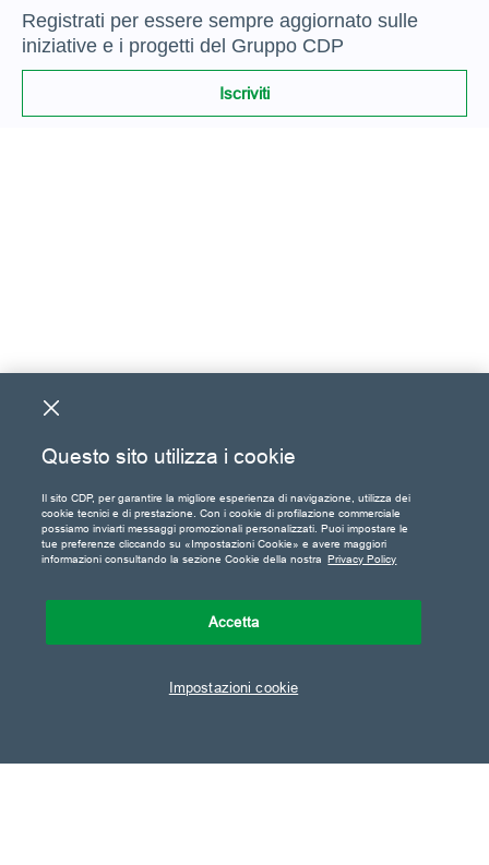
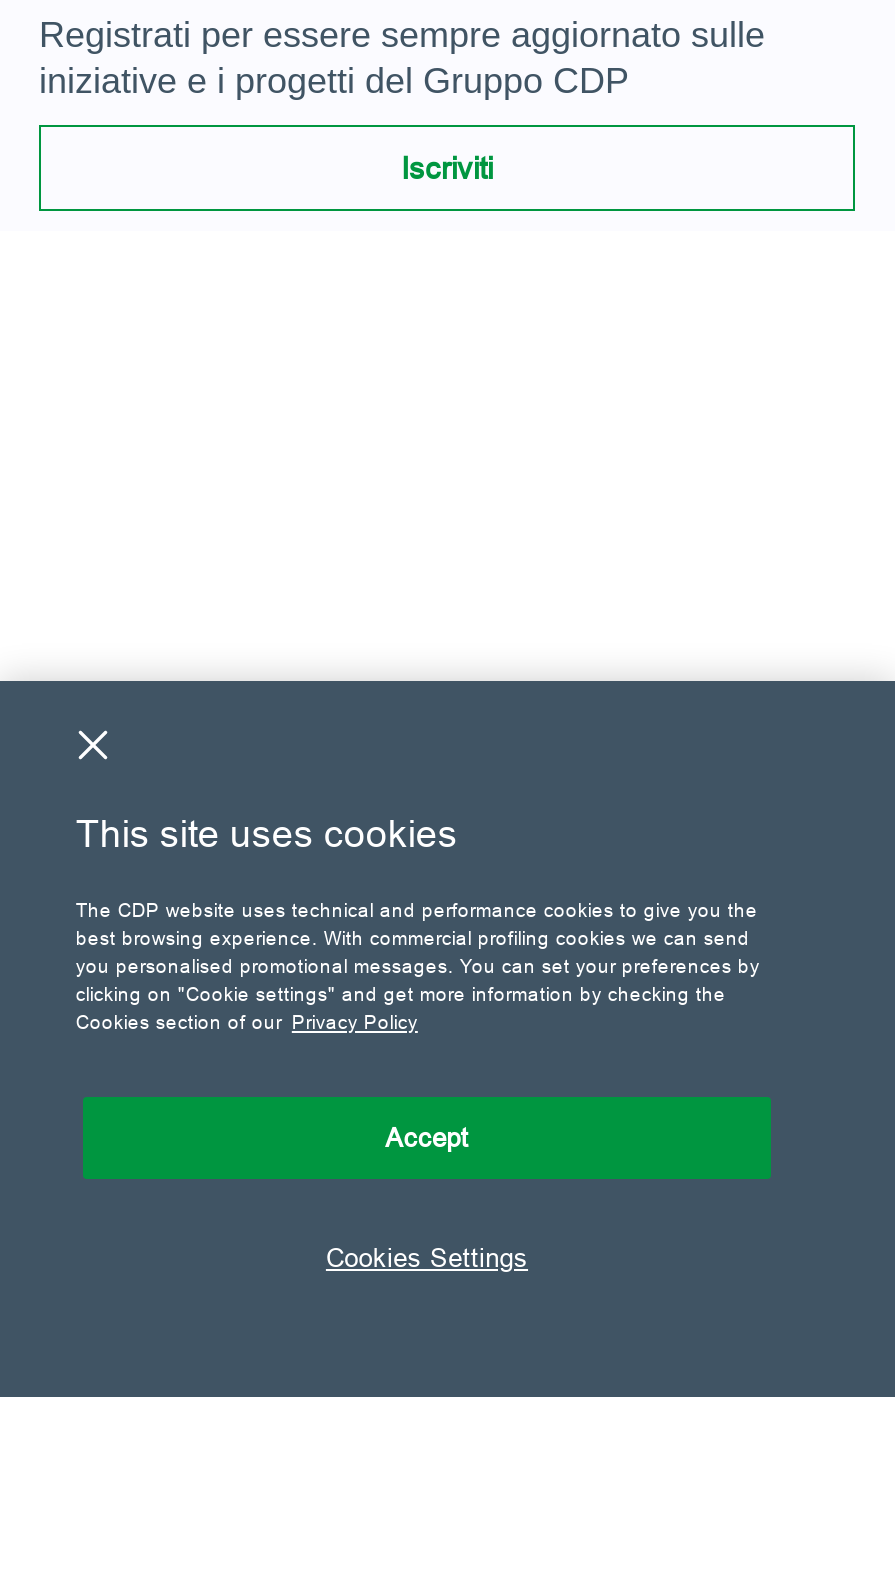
[42,444,296,468] Questo sito utilizza i cookie -> [76,812,458,856] This site uses cookies
[42,491,411,566] Il sito CDP, per garantire la migliore esperienza di navigazione, utilizza dei | cookie tecnici e di prestazione. Con i cookie di profilazione commerciale | possiamo inviarti messaggi promozionali personalizzati. Puoi impostare le | tue preferenze cliccando su «Impostazioni Cookie» e avere maggiori | informazioni consultando la sezione Cookie della nostra Privacy Policy -> [76,897,760,1035] The CDP website uses technical and performance cookies to give you the | best browsing experience. With commercial profiling cookies we can send | you personalised promotional messages. You can set your preferences by | clicking on "Cookie settings" and get more information by checking the | Cookies section of our Privacy Policy
[208,613,259,630] Accetta -> [385,1121,469,1153] Accept
[169,678,298,696] Impostazioni cookie -> [326,1241,528,1273] Cookies Settings

